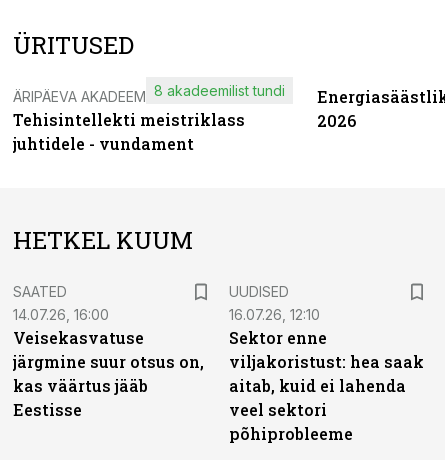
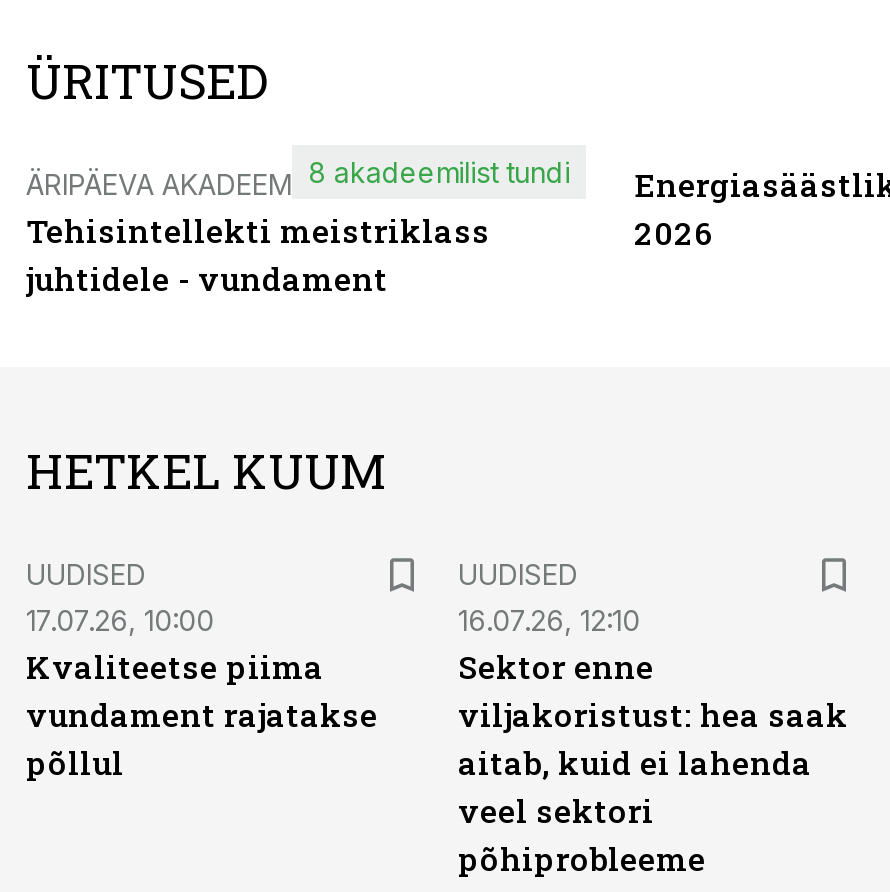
[13,283,204,420] SAATED | 14.07.26, 16:00 | Veisekasvatuse | järgmine suur otsus on, | kas väärtus jääb | Eestisse -> [26,557,378,783] UUDISED | 17.07.26, 10:00 | Kvaliteetse piima | vundament rajatakse | põllul

